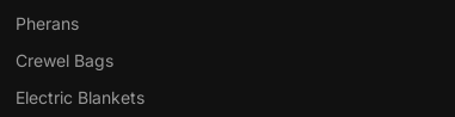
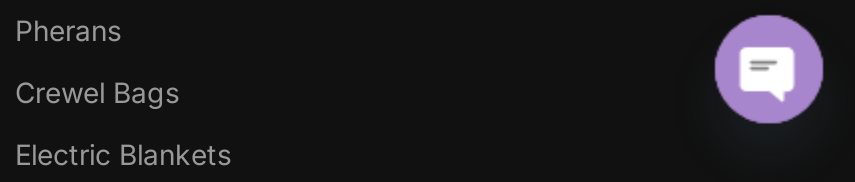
none -> [713,14,825,126] [image]

